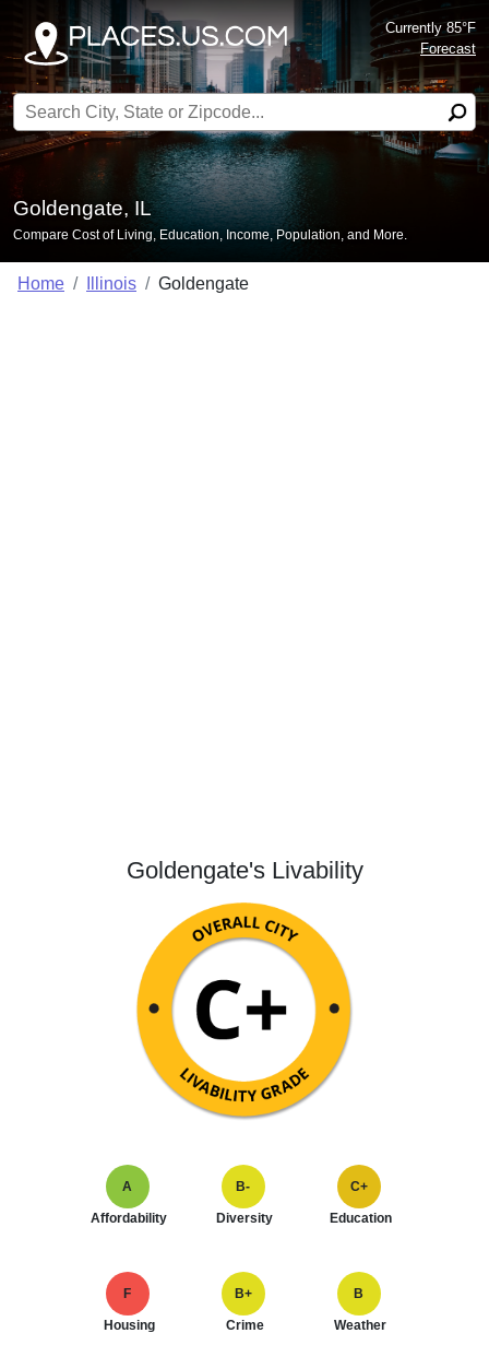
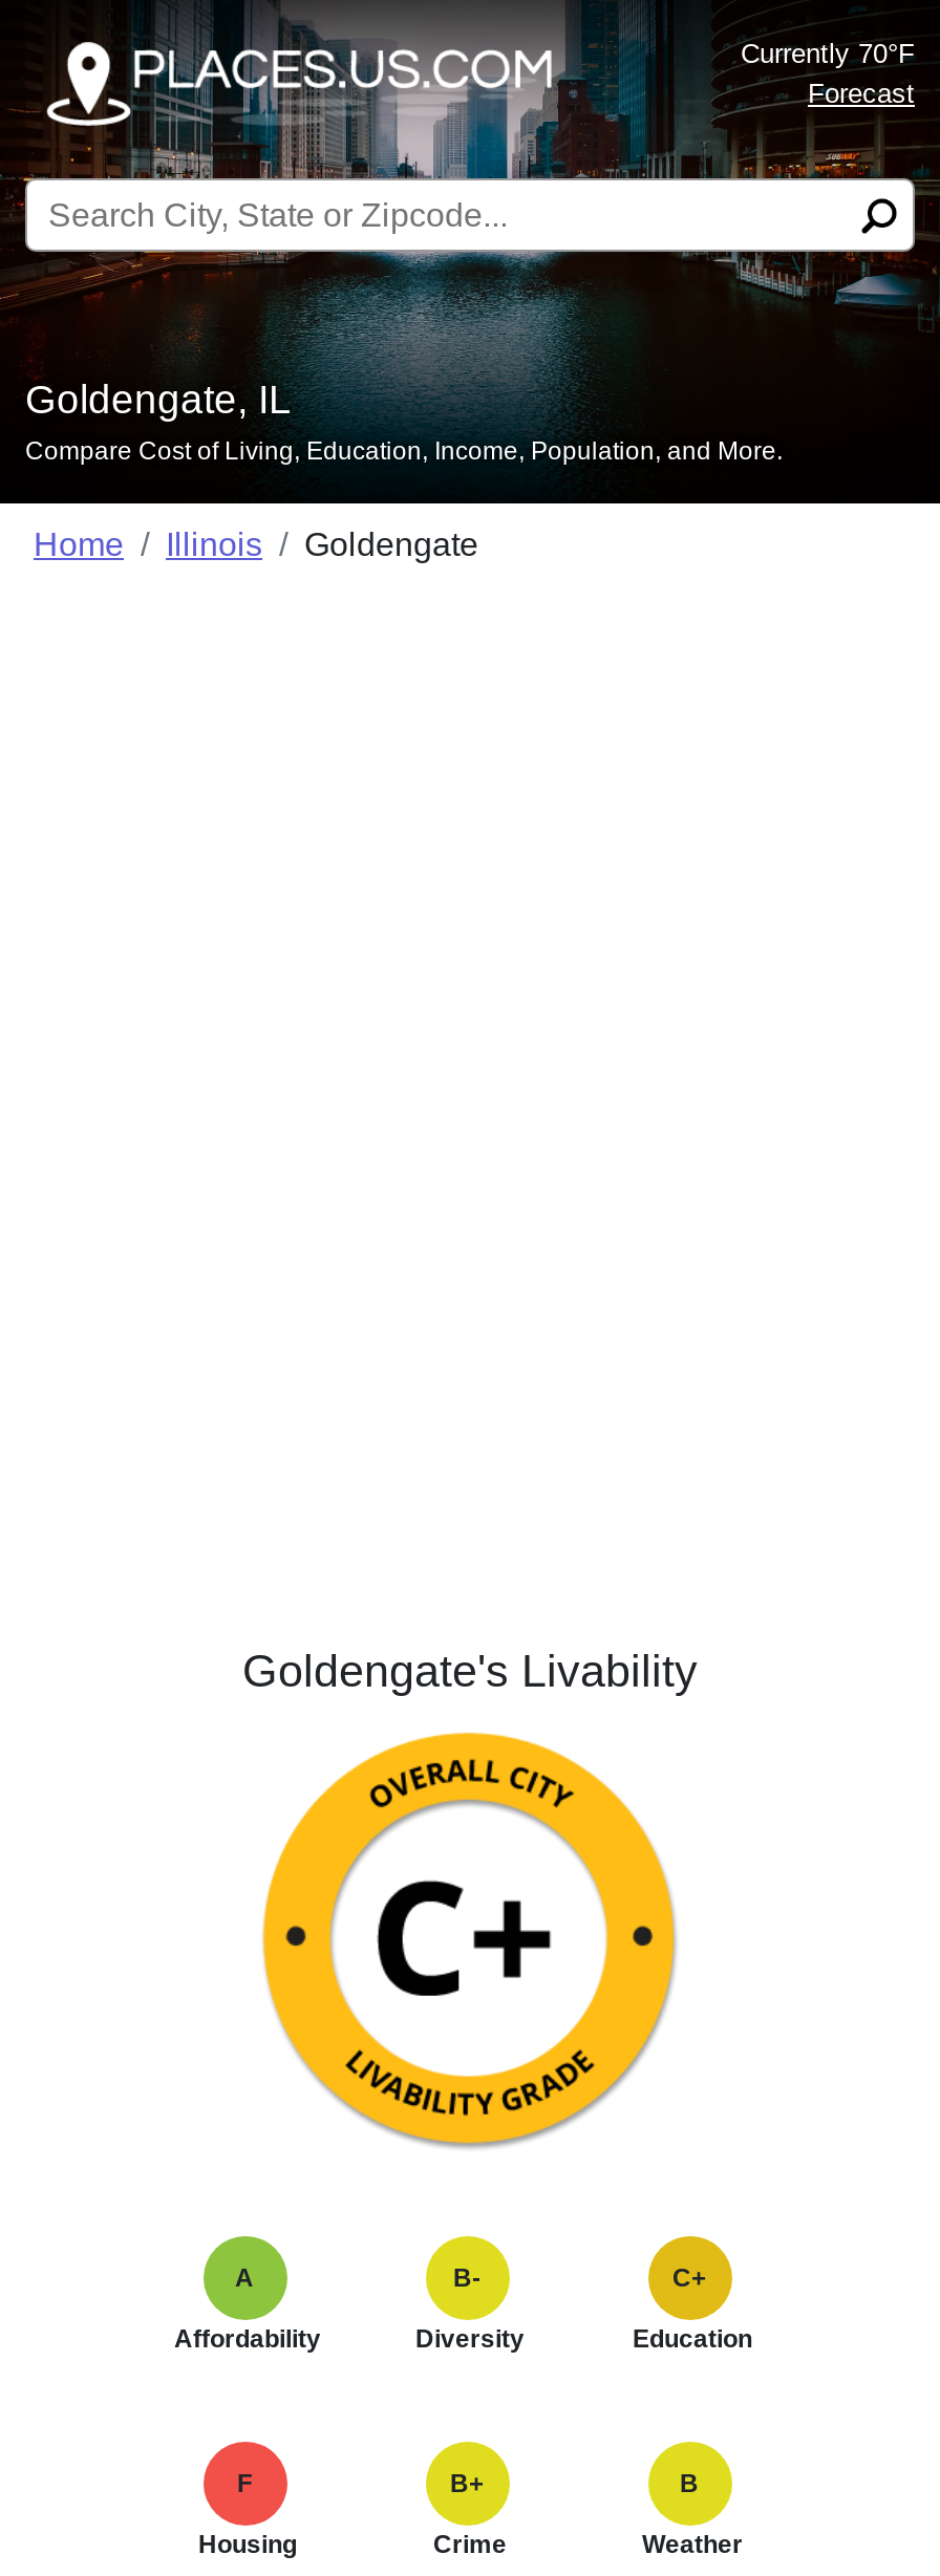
[385,20,476,36] Currently 85°F -> [741,38,915,69] Currently 70°F

